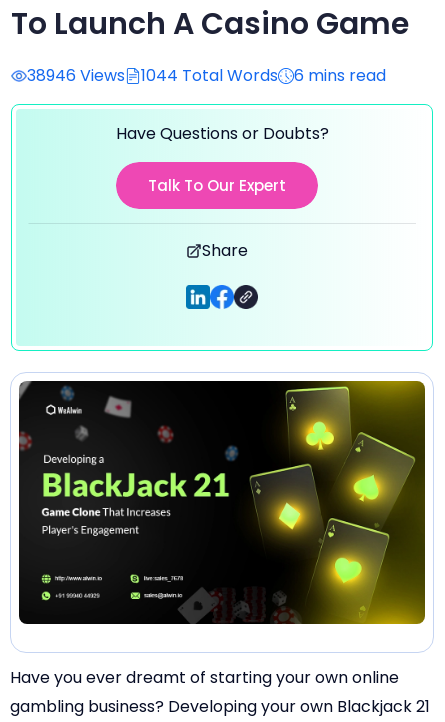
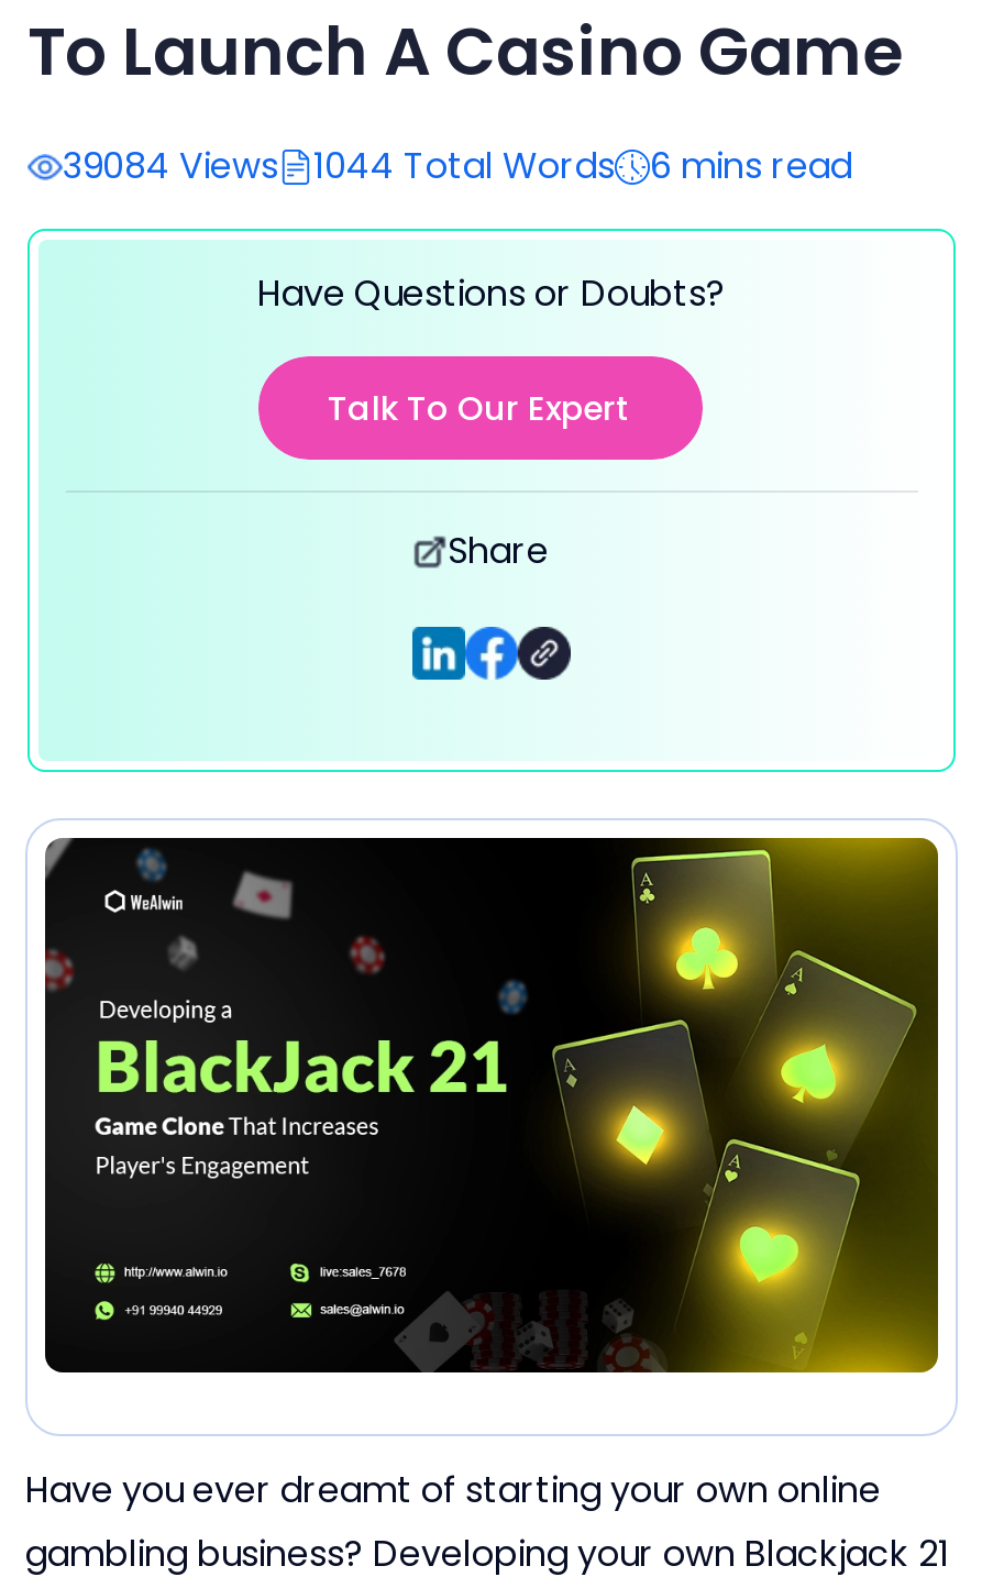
[27,64,386,87] 38946 Views 1044 Total Words 6 mins read -> [63,141,852,191] 39084 Views 1044 Total Words 6 mins read

